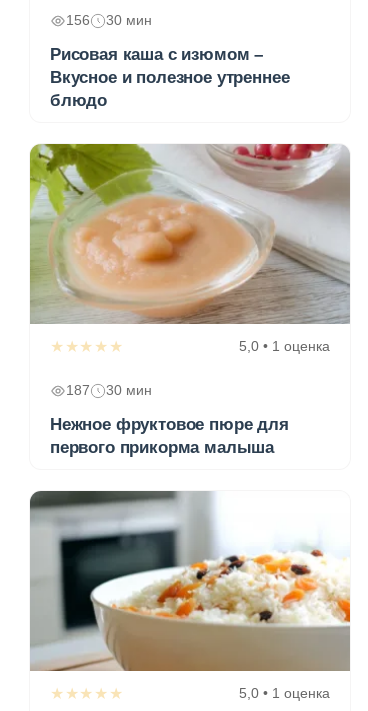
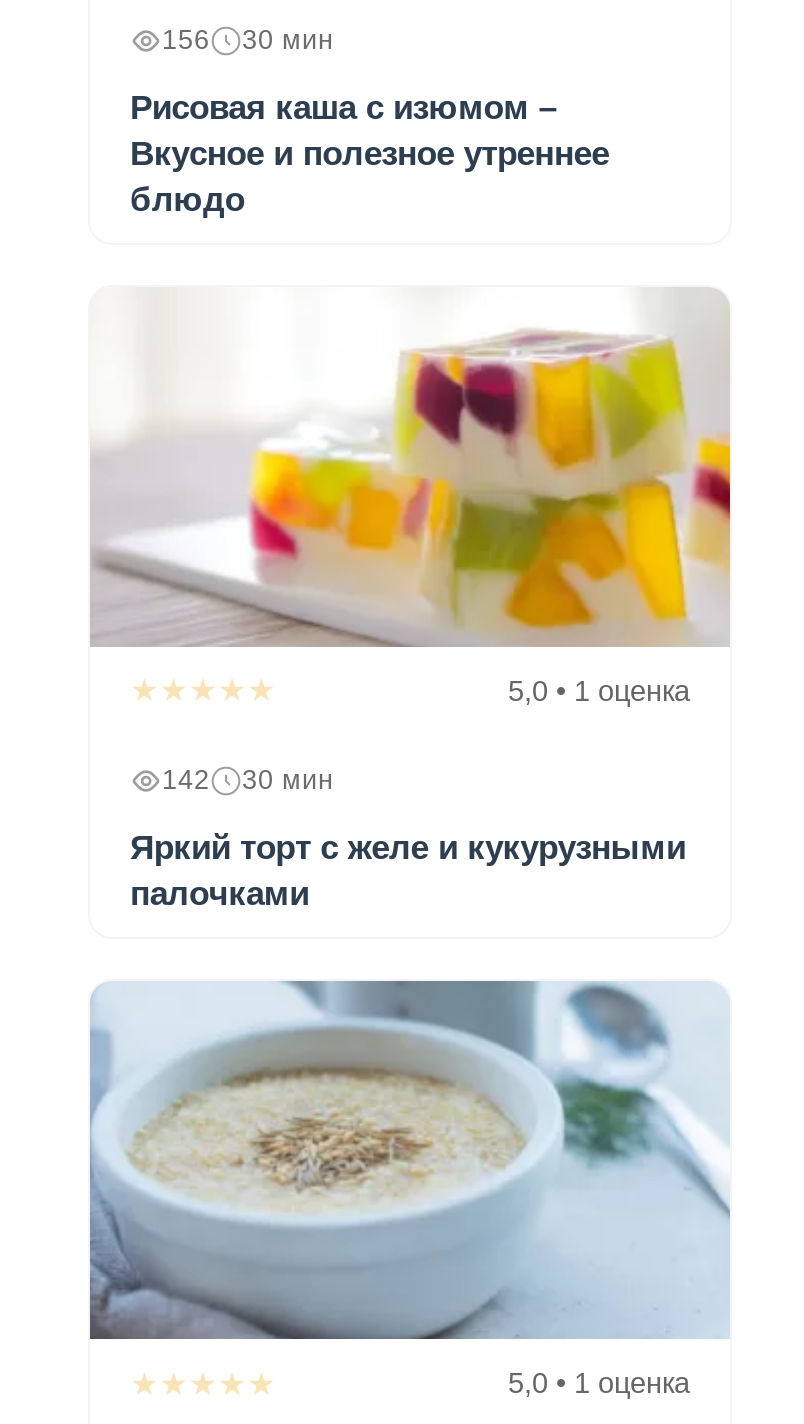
[29,143,350,324] [image] -> [90,286,732,646] [image]
[66,383,152,398] 187 30 мин -> [162,764,334,794] 142 30 мин
[50,415,289,457] Нежное фруктовое пюре для | первого прикорма малыша -> [130,828,686,912] Яркий торт с желе и кукурузными | палочками
[29,490,351,672] [image] -> [90,980,732,1340] [image]

